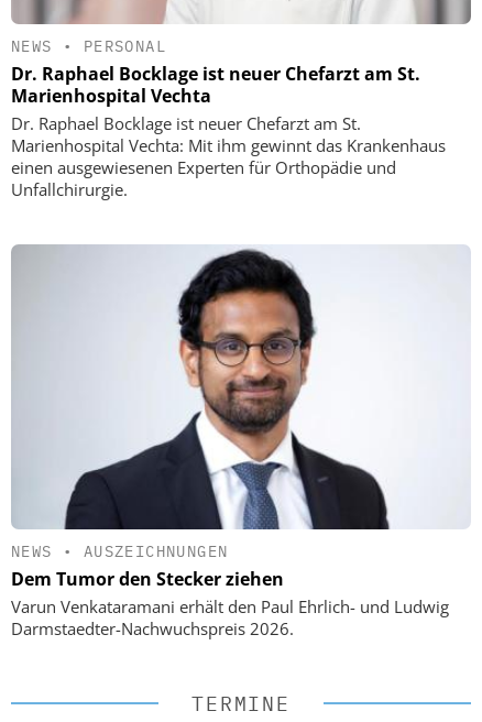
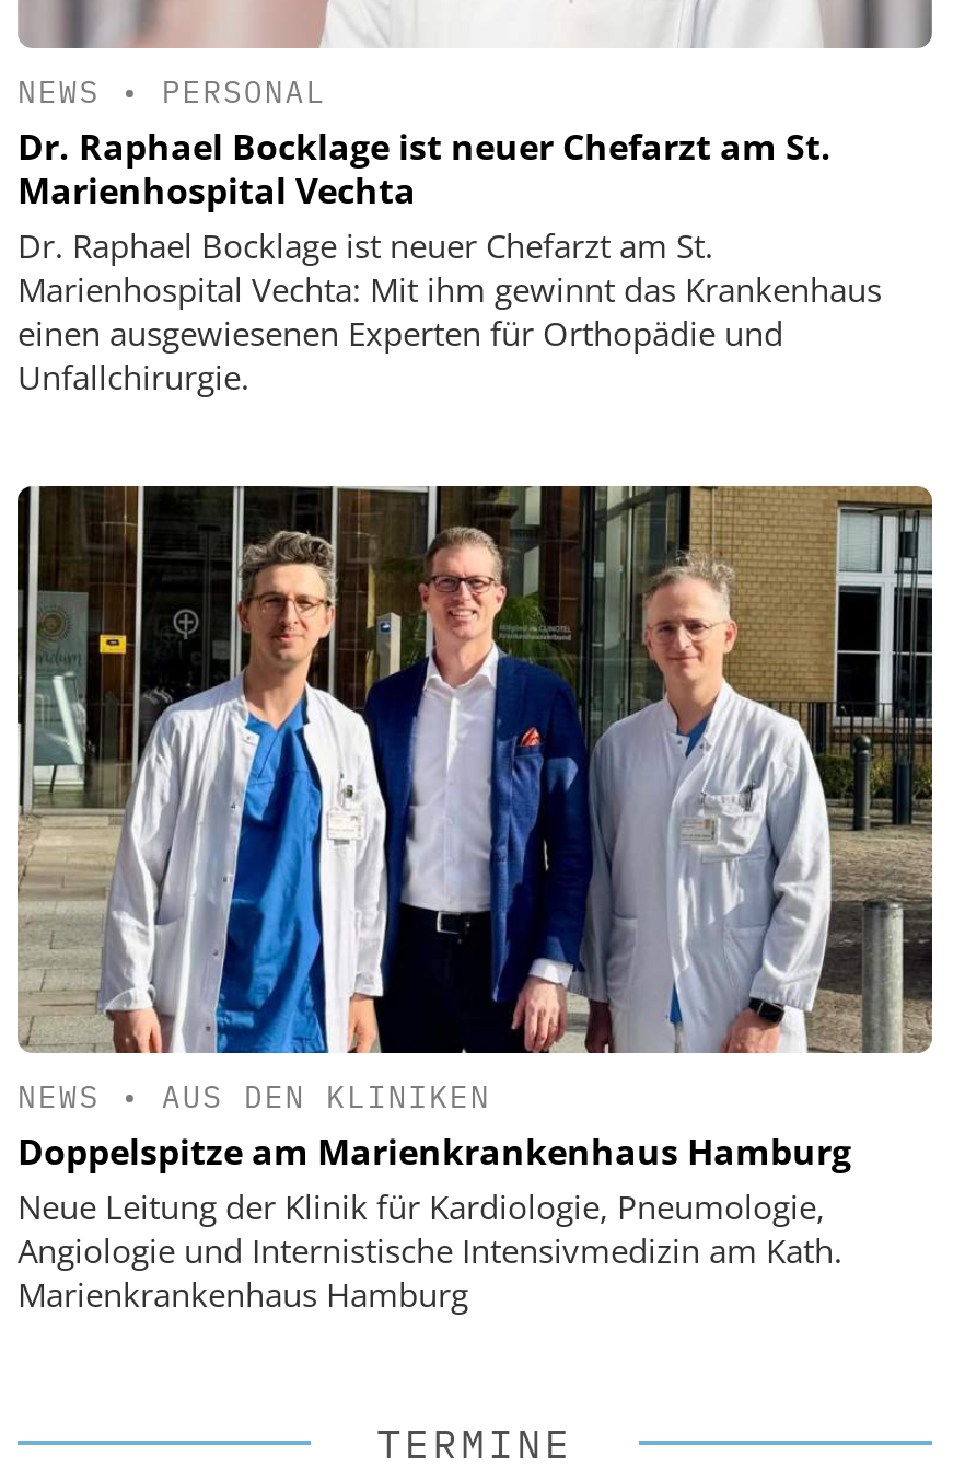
[11,244,471,639] [image] | NEWS • AUSZEICHNUNGEN | Dem Tumor den Stecker ziehen | Varun Venkataramani erhält den Paul Ehrlich- und Ludwig | Darmstaedter-Nachwuchspreis 2026. -> [18,484,934,1316] [image] | NEWS • AUS DEN KLINIKEN | Doppelspitze am Marienkrankenhaus Hamburg | Neue Leitung der Klinik für Kardiologie, Pneumologie, | Angiologie und Internistische Intensivmedizin am Kath. | Marienkrankenhaus Hamburg

